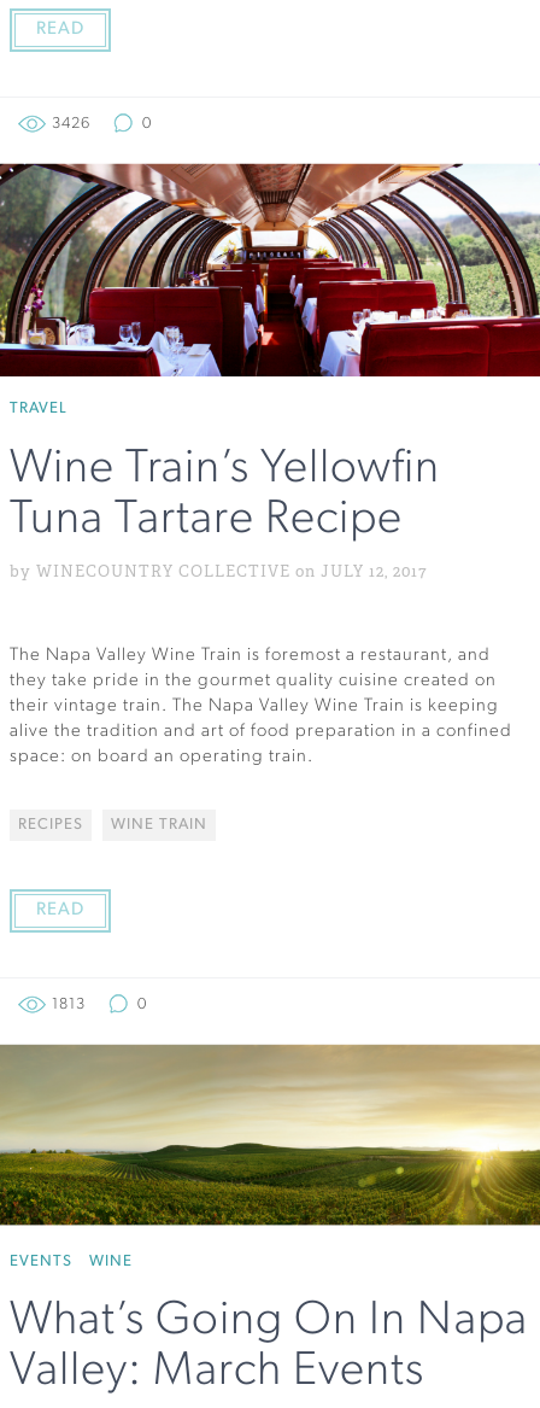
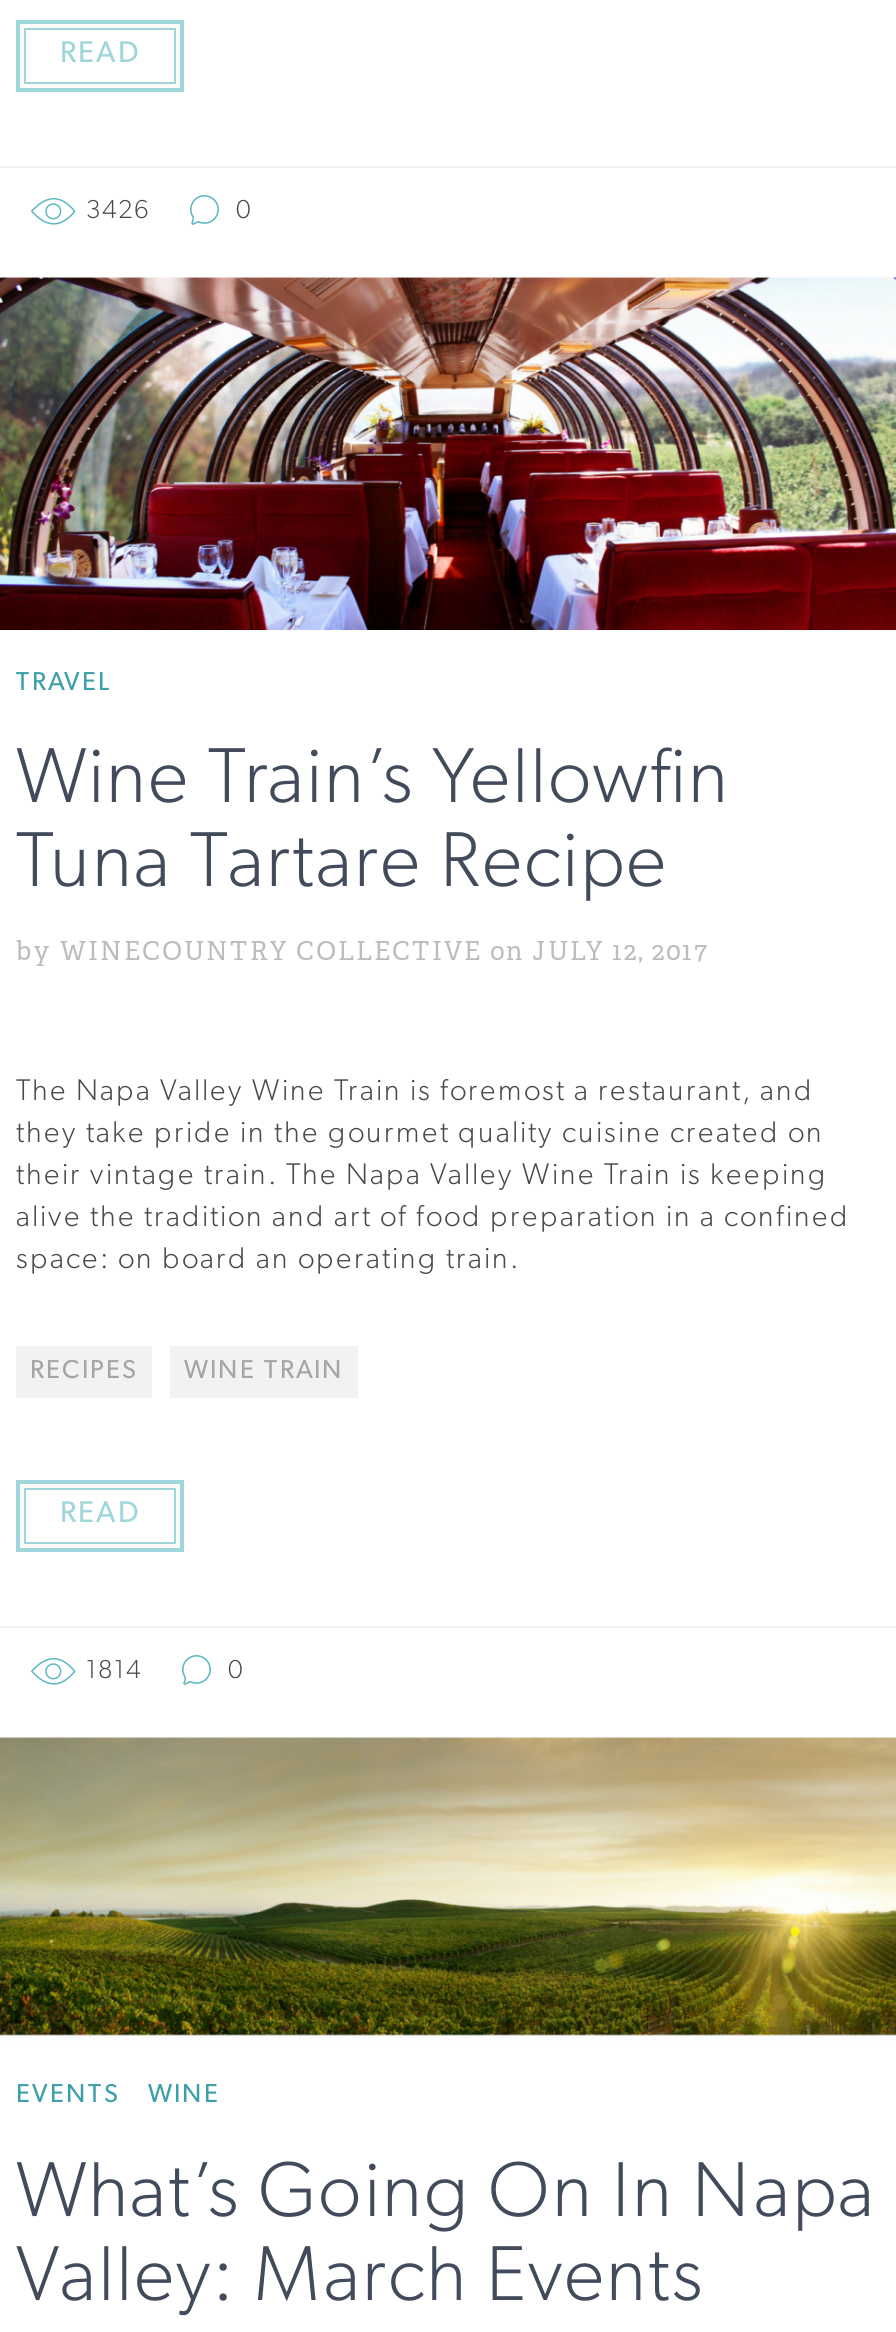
[52,997,86,1013] 1813 -> [86,1657,142,1683] 1814

